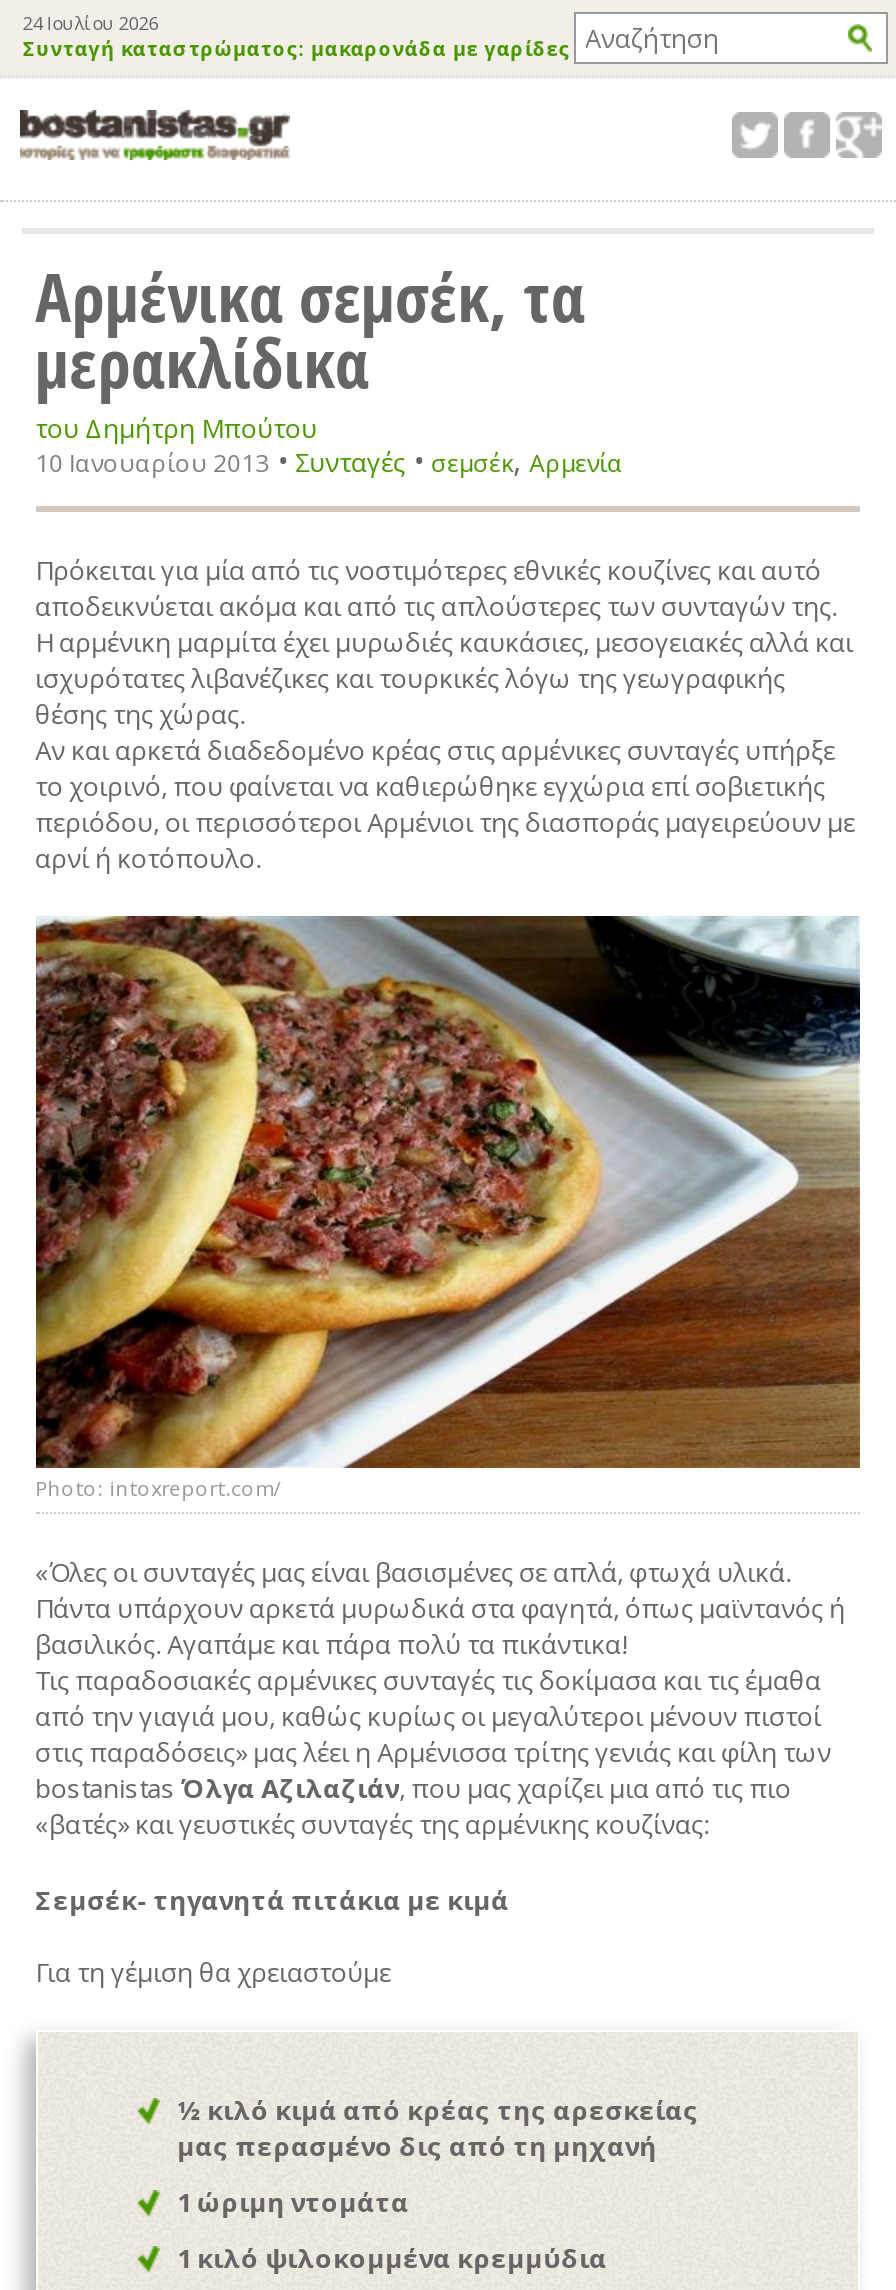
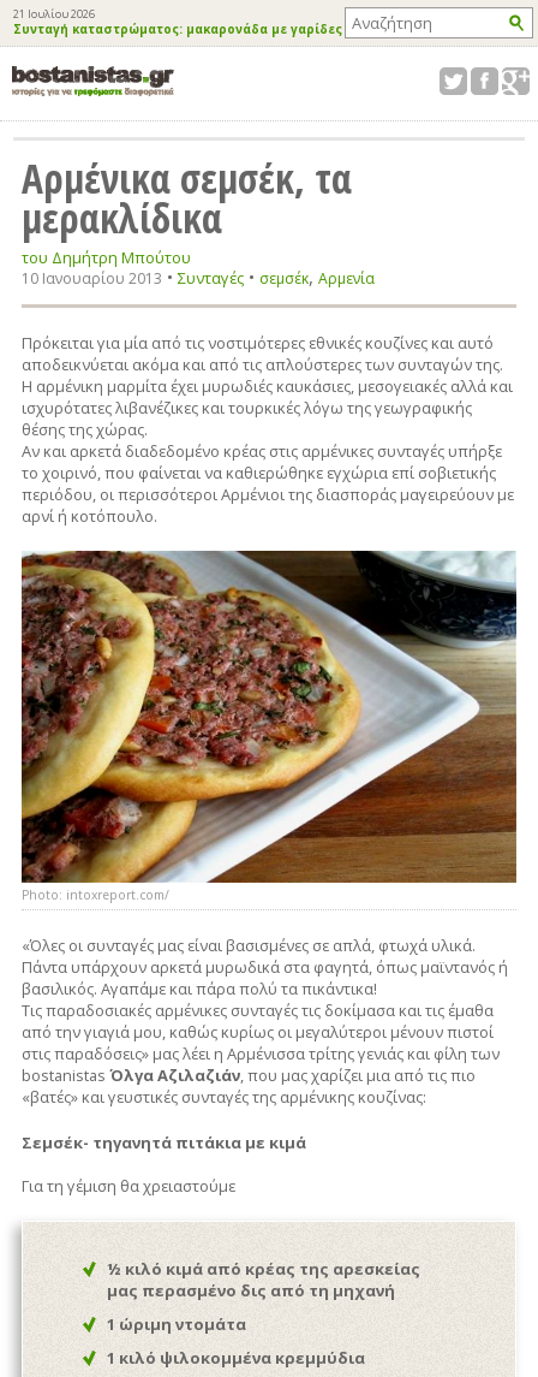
[22,10,158,36] 24 Ιουλίου 2026 -> [13,6,95,22] 21 Ιουλίου 2026

